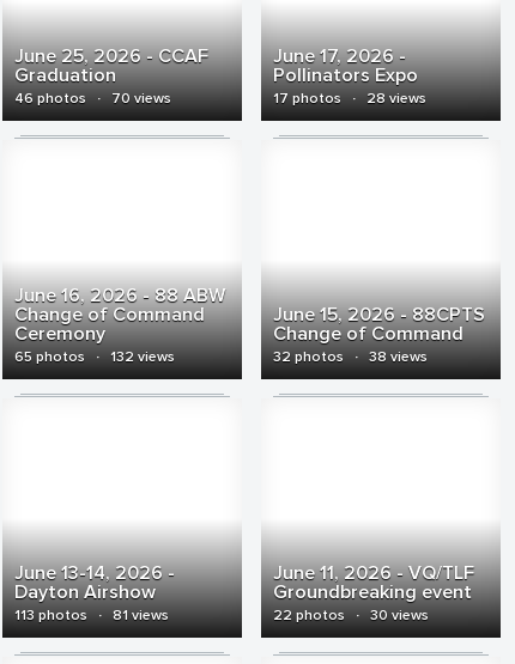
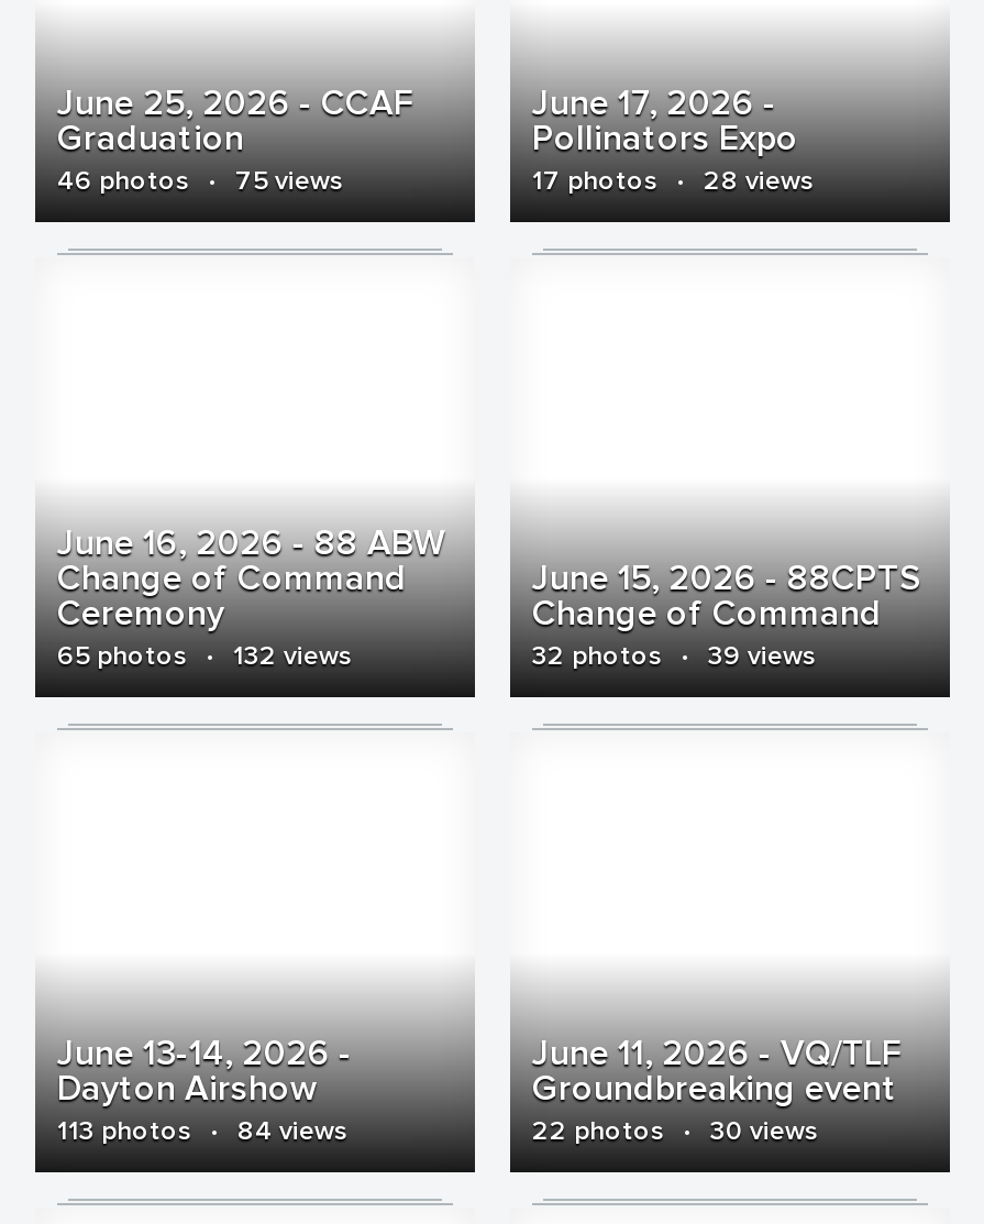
[14,90,171,108] 46 photos · 70 views -> [57,165,343,198] 46 photos · 75 views
[273,348,428,366] 32 photos · 38 views -> [532,640,816,673] 32 photos · 39 views
[14,607,169,625] 113 photos · 81 views -> [57,1115,347,1148] 113 photos · 84 views

